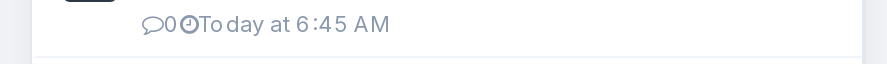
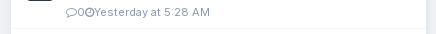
[198,10,390,38] Today at 6:45 AM -> [94,5,210,19] Yesterday at 5:28 AM

